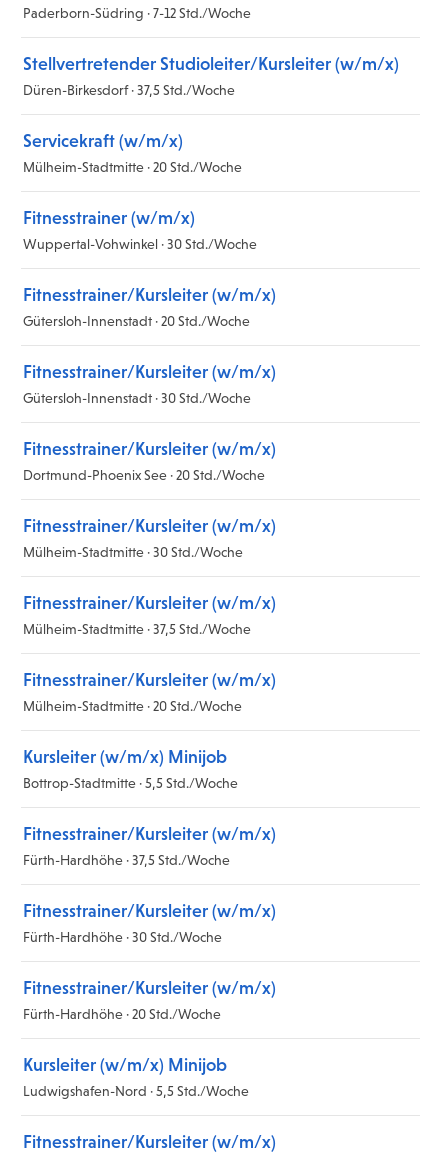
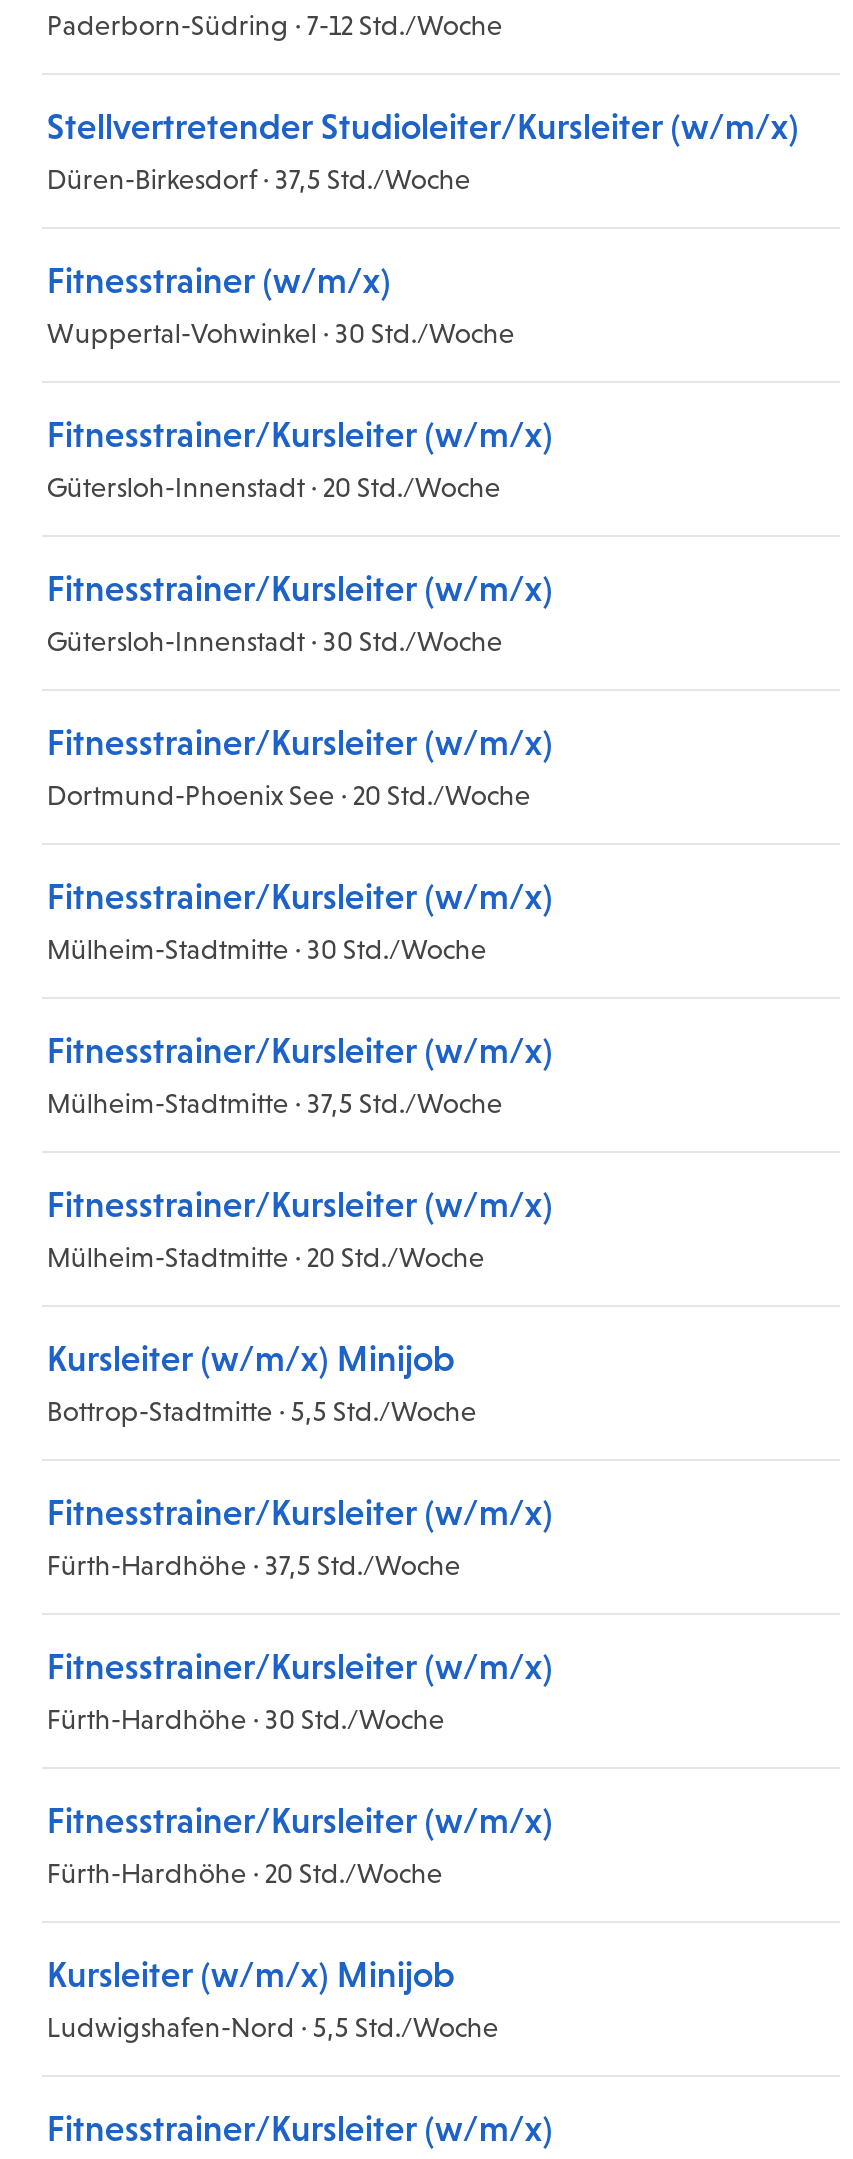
[23,131,242,175] Servicekraft (w/m/x) | Mülheim-Stadtmitte · 20 Std./Woche -> none

